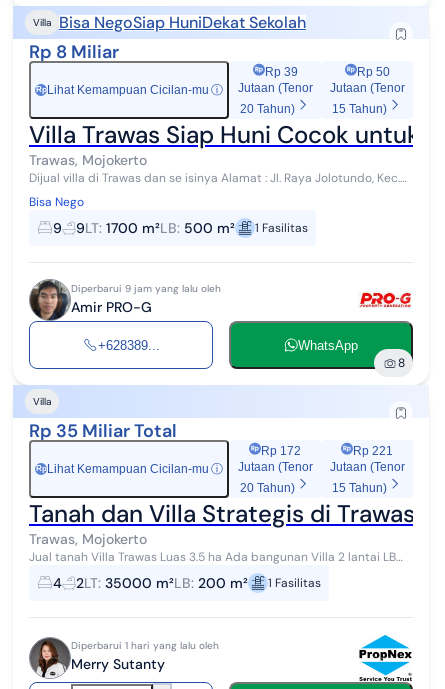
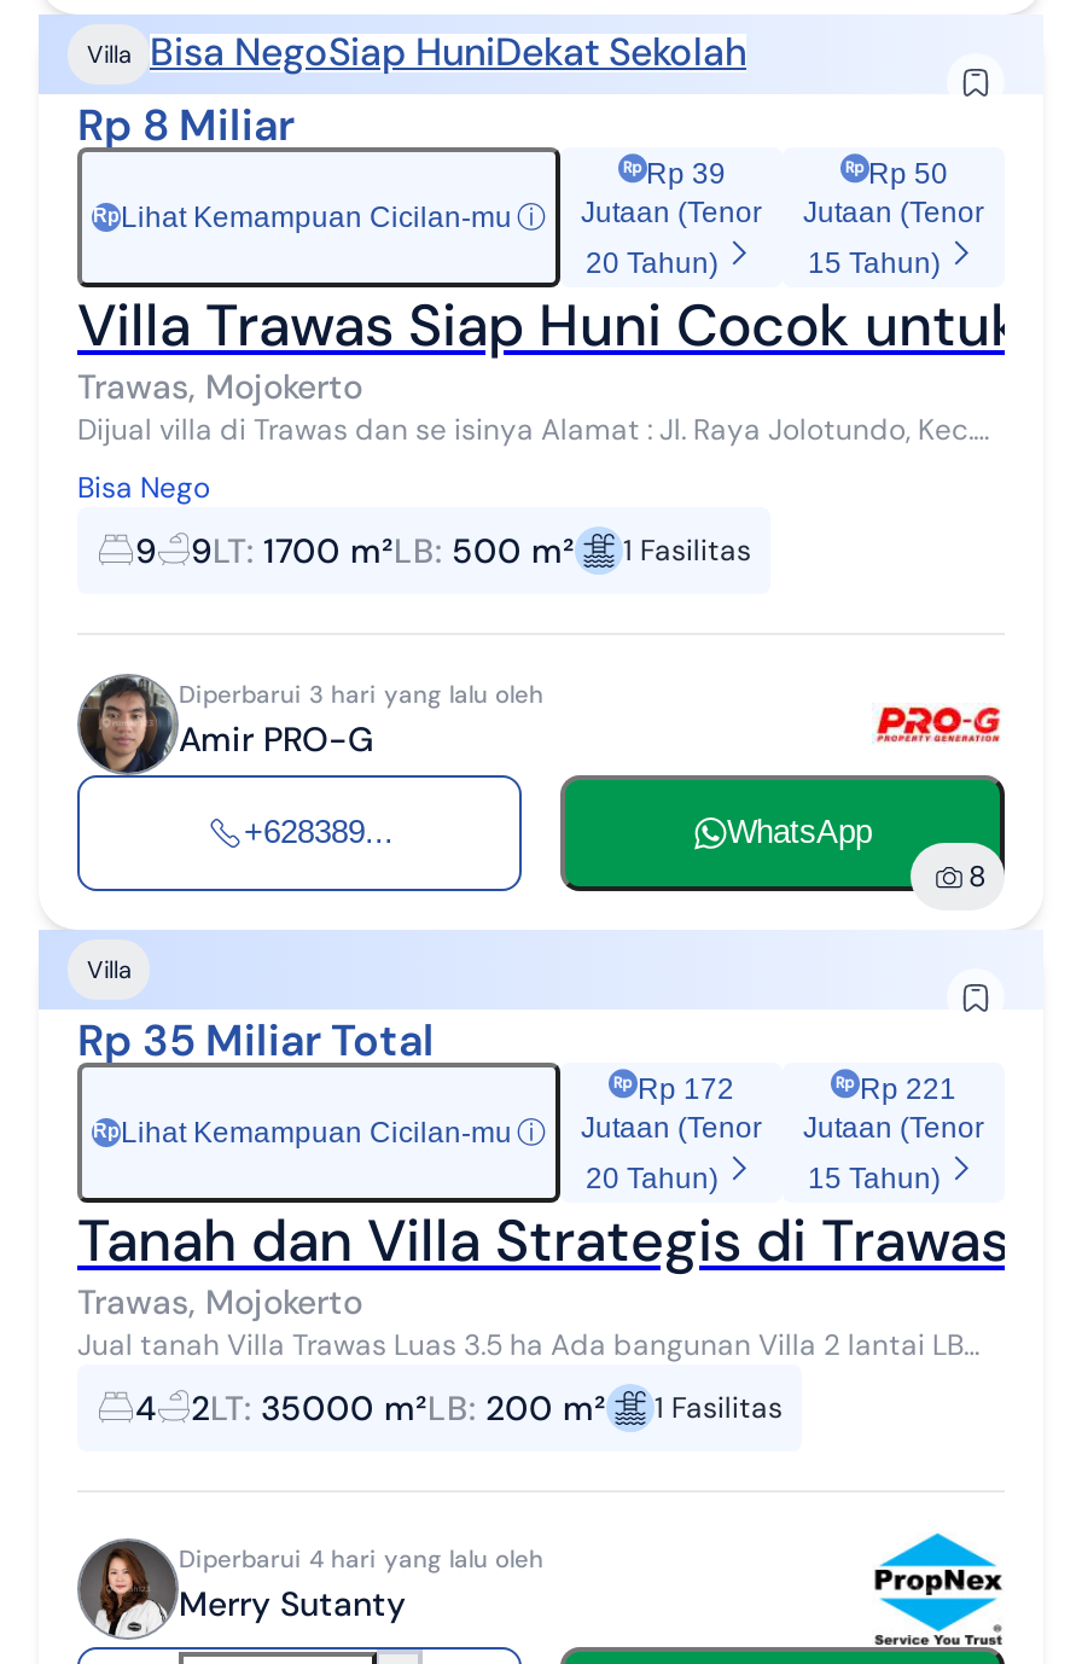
[71,281,221,294] Diperbarui 9 jam yang lalu oleh -> [179,680,543,711] Diperbarui 3 hari yang lalu oleh
[71,639,219,652] Diperbarui 1 hari yang lalu oleh -> [179,1544,543,1576] Diperbarui 4 hari yang lalu oleh

